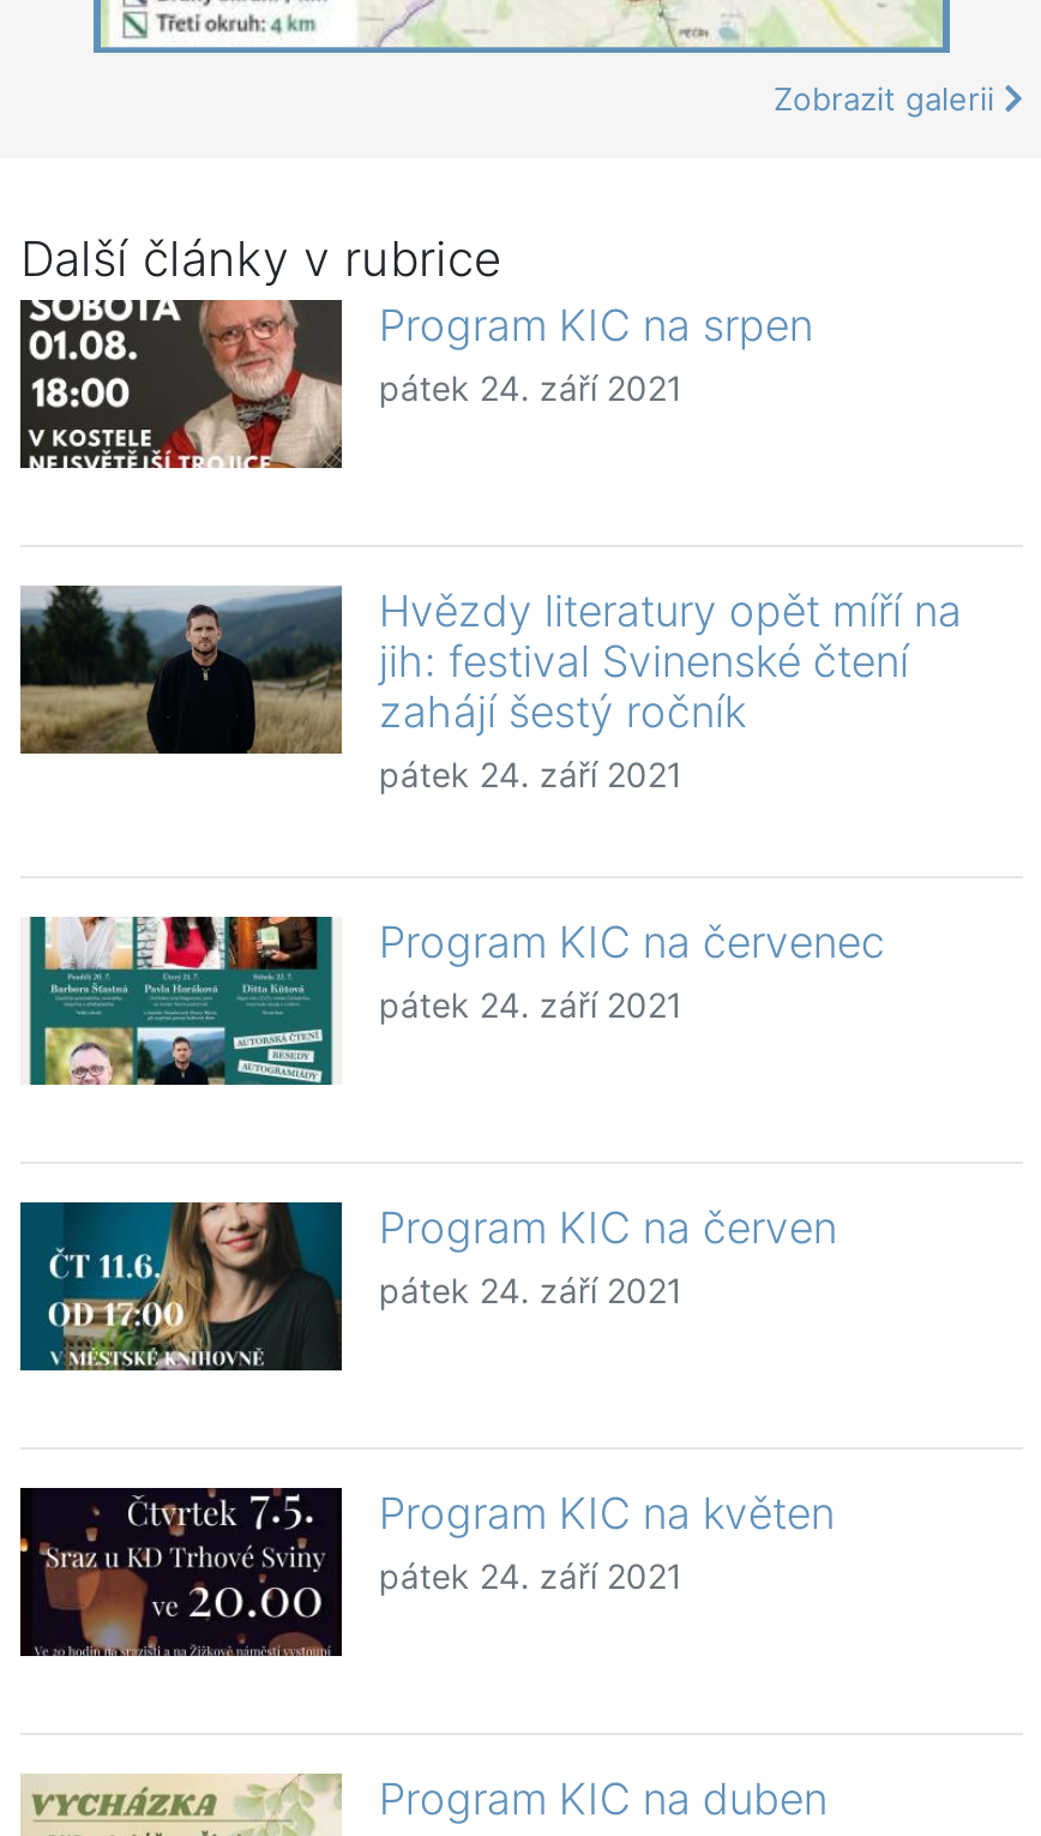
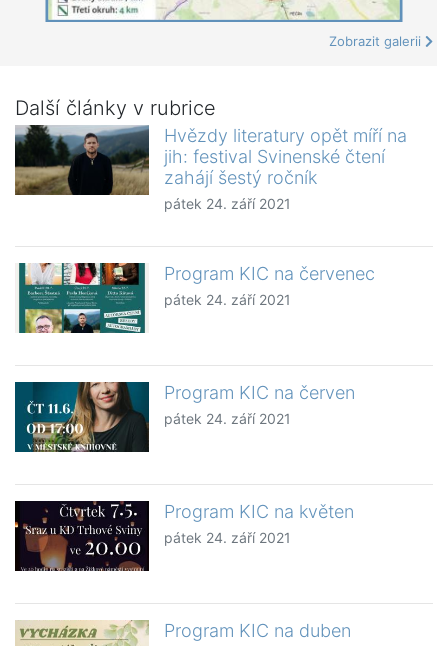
[18,298,813,470] [image] | Program KIC na srpen | pátek 24. září 2021 -> none

